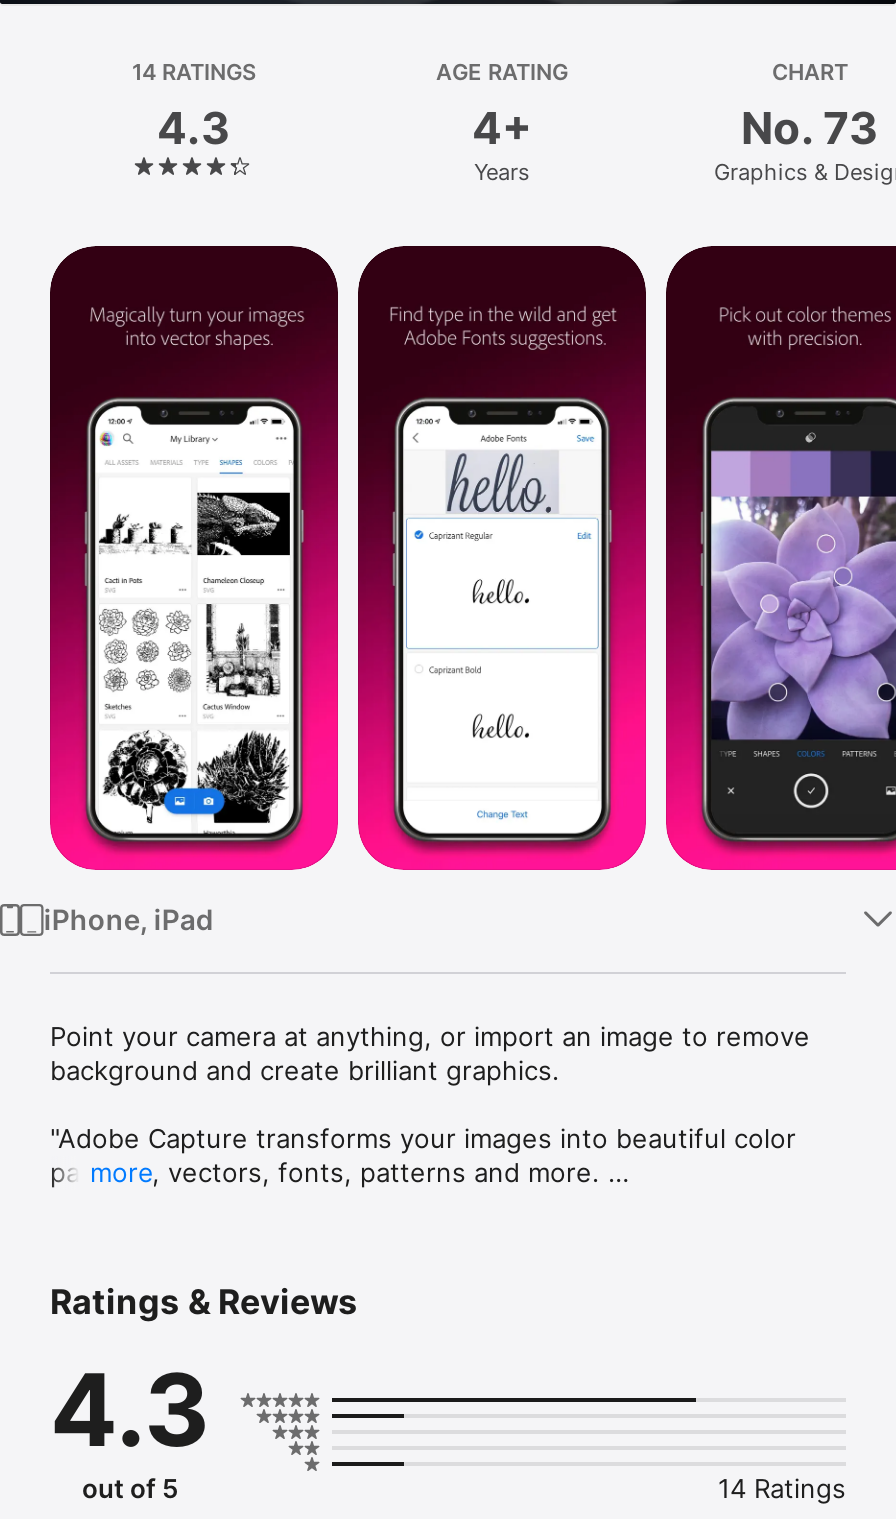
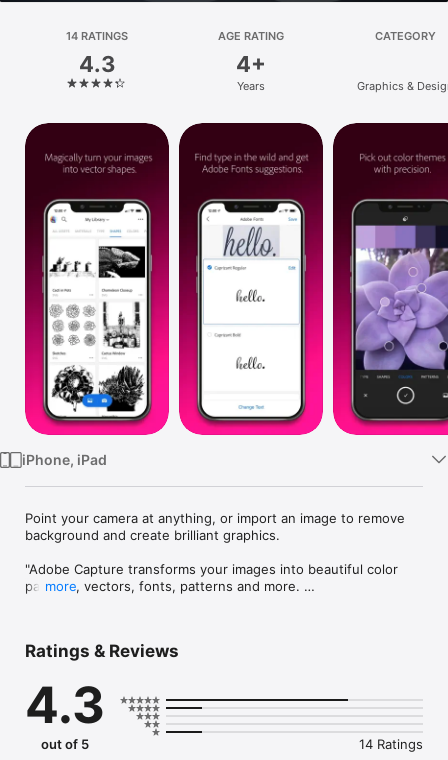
[741,58,879,154] CHART | No. 73 -> [374,29,435,43] CATEGORY

